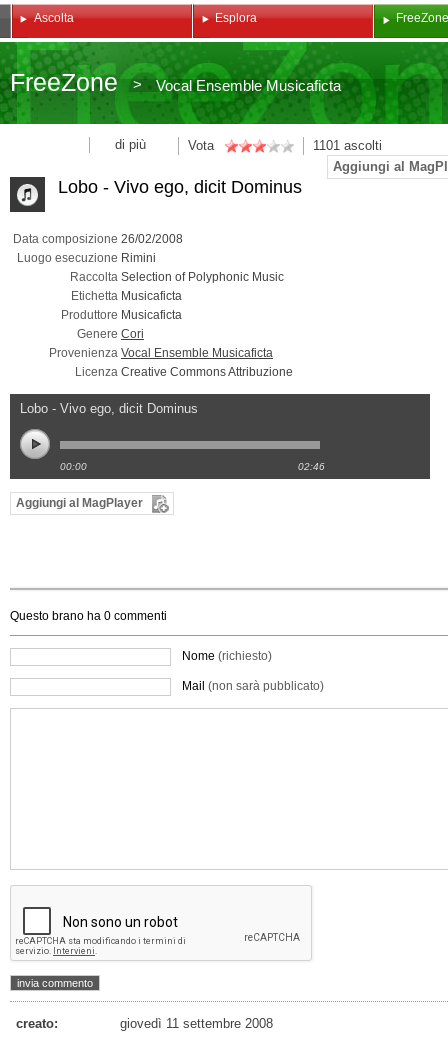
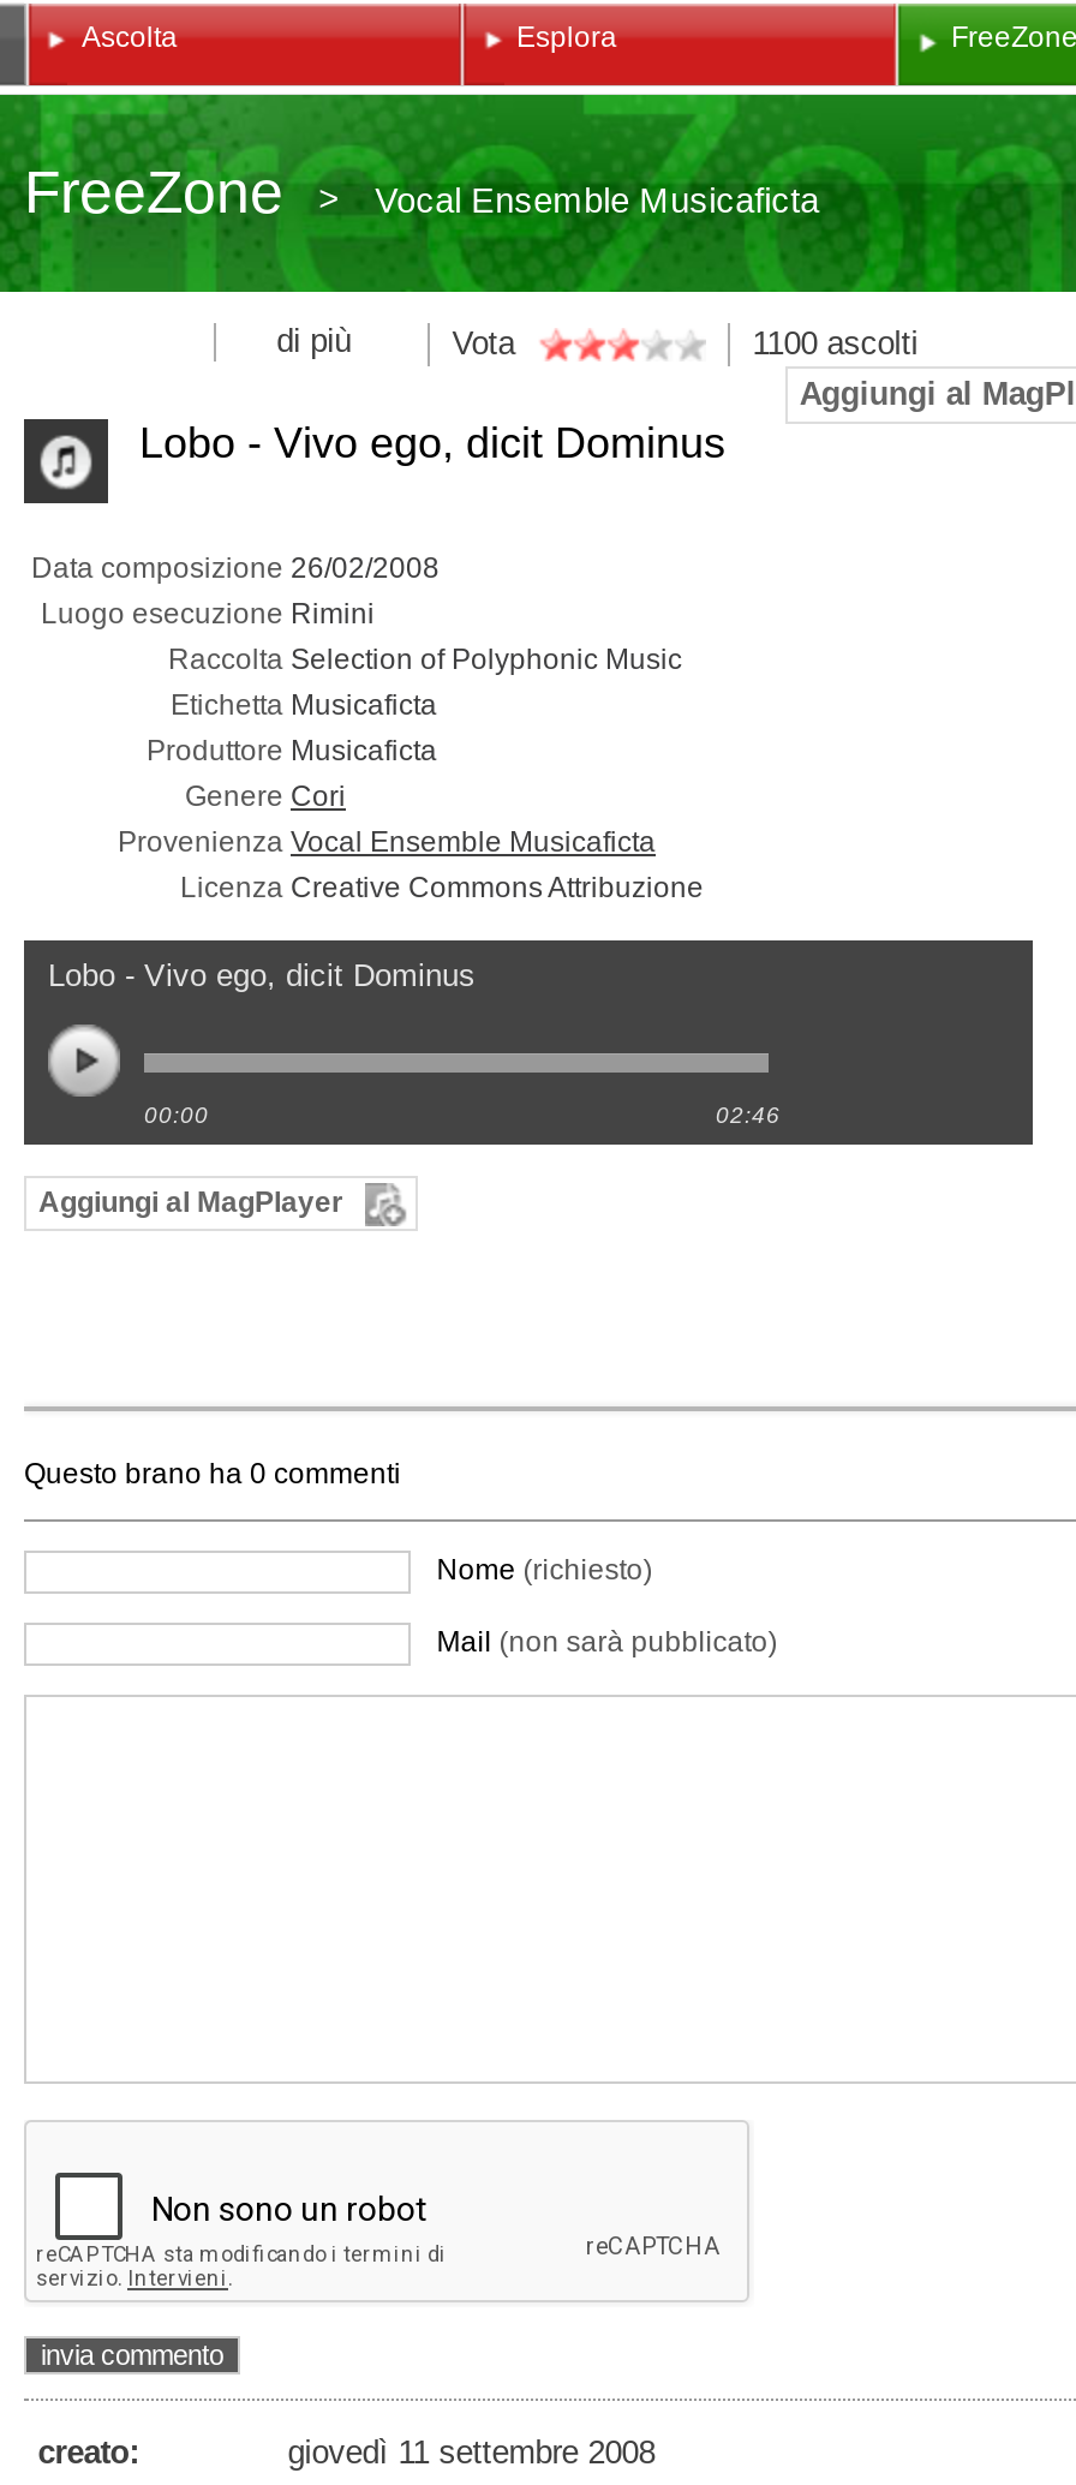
[313,138,382,153] 1101 ascolti -> [752,325,918,362] 1100 ascolti

